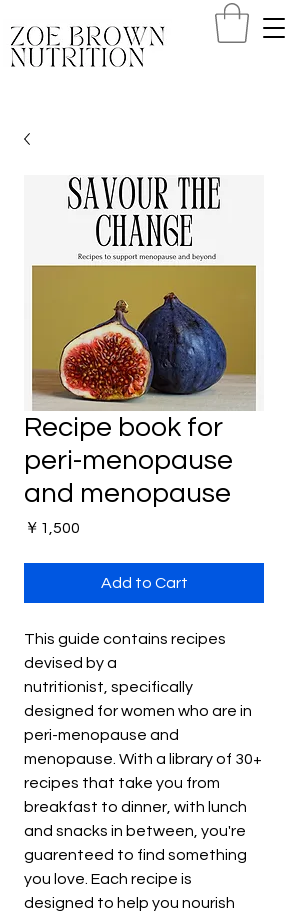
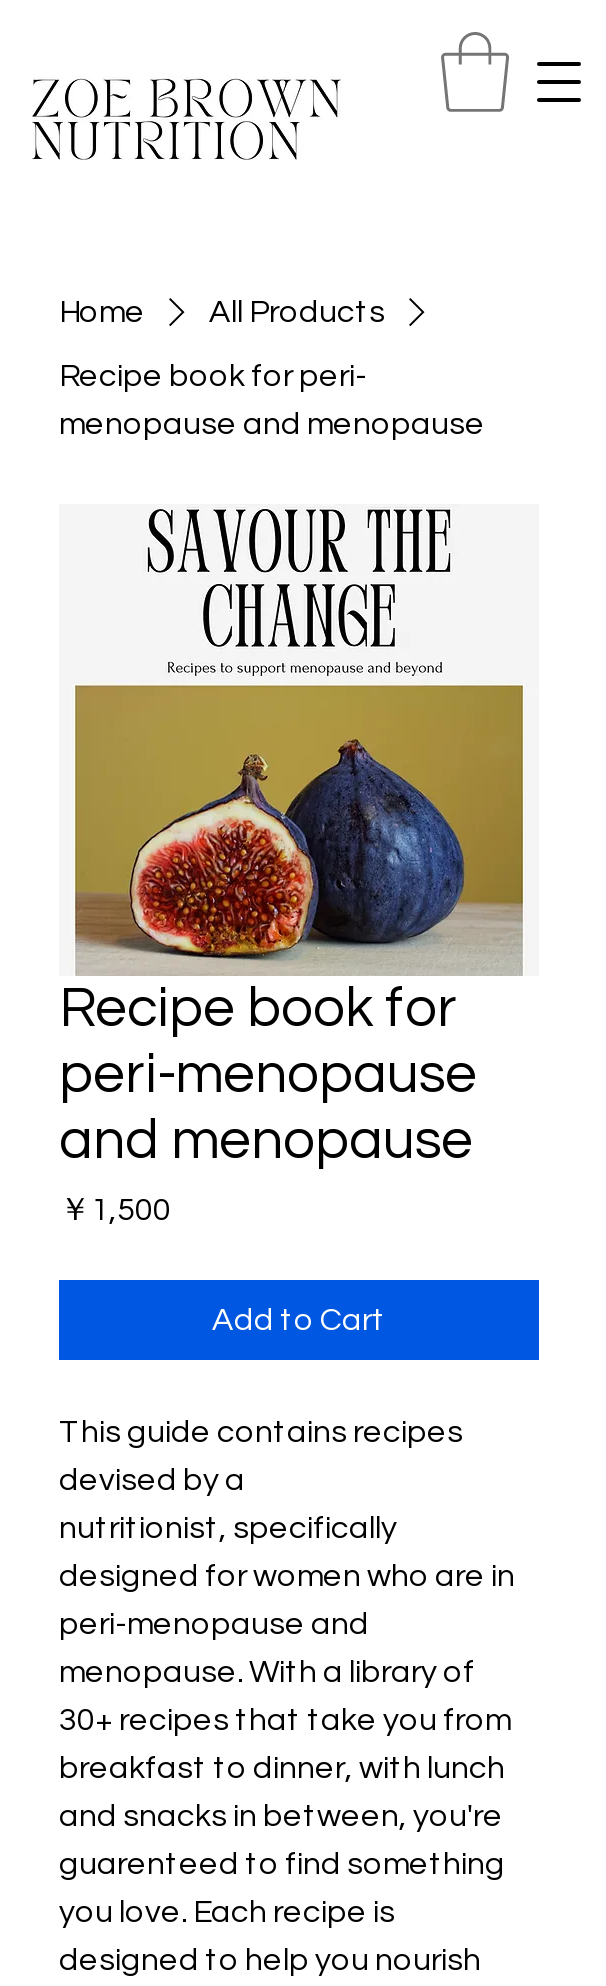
none -> [59,297,485,441] Home | All Products | Recipe book for peri- | menopause and menopause

